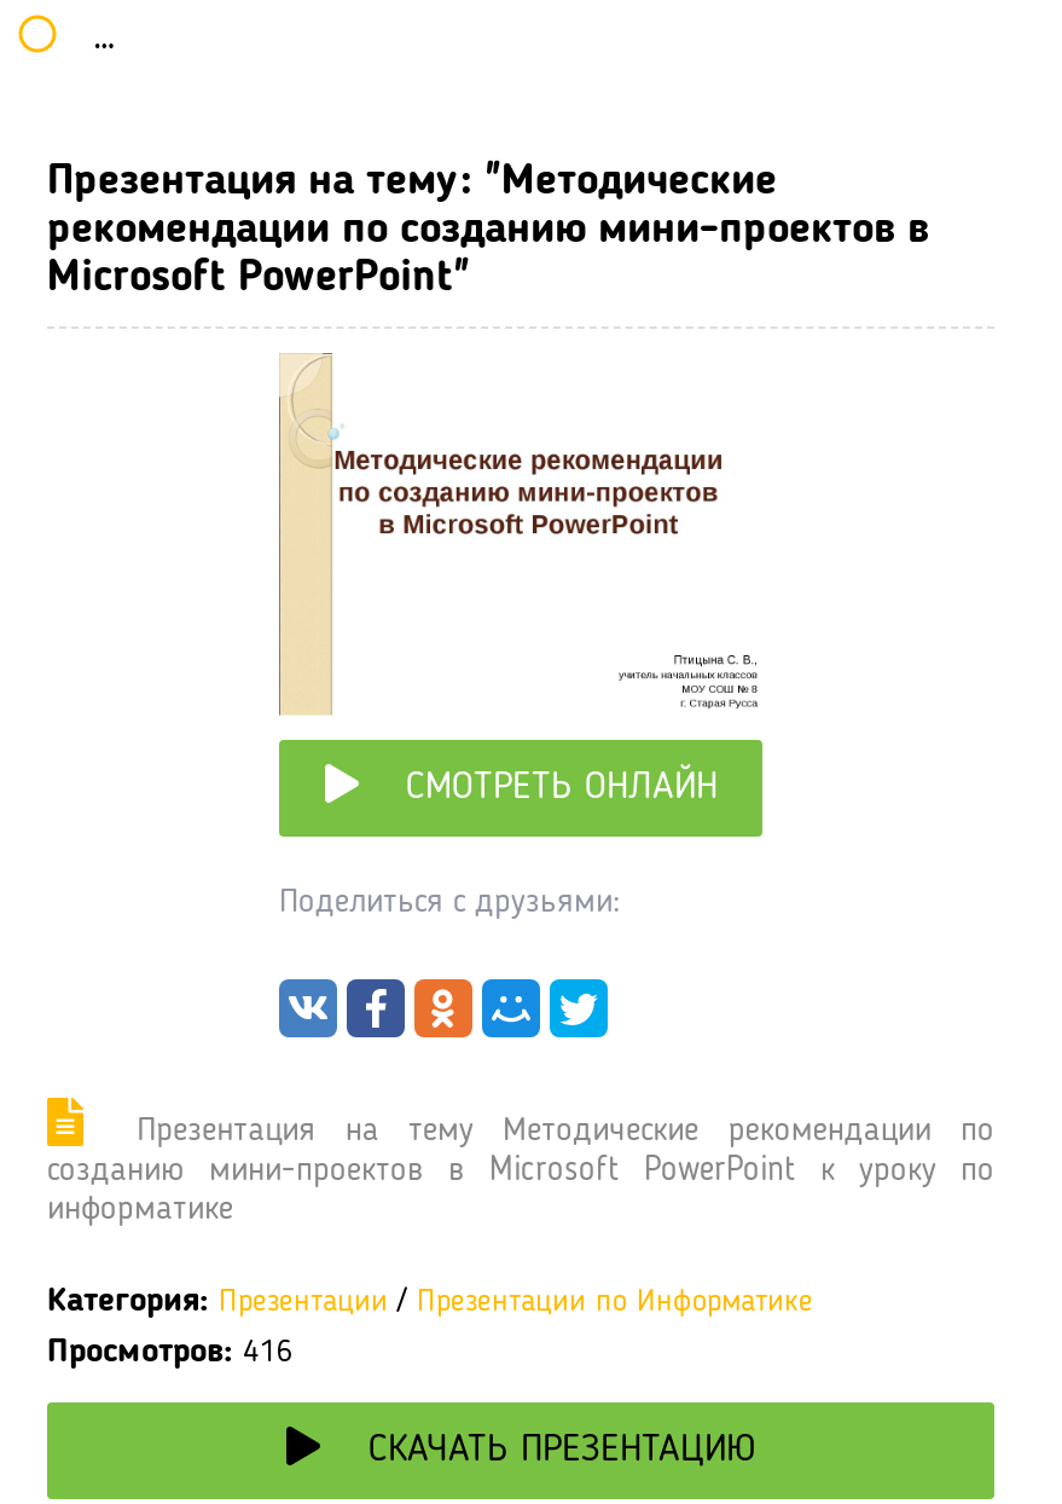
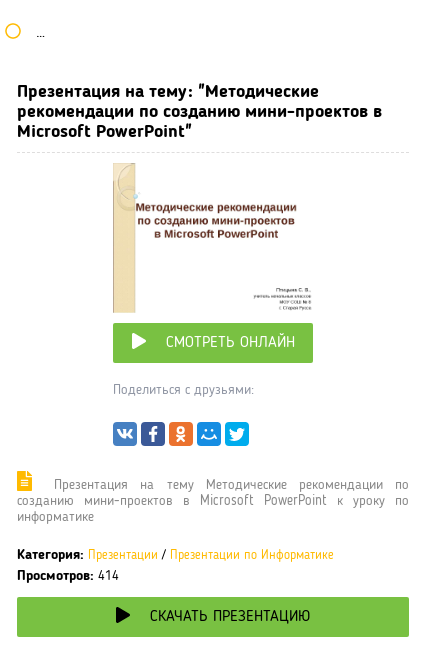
[47,1334,294,1367] Просмотров: 416 -> [17,568,119,582] Просмотров: 414

